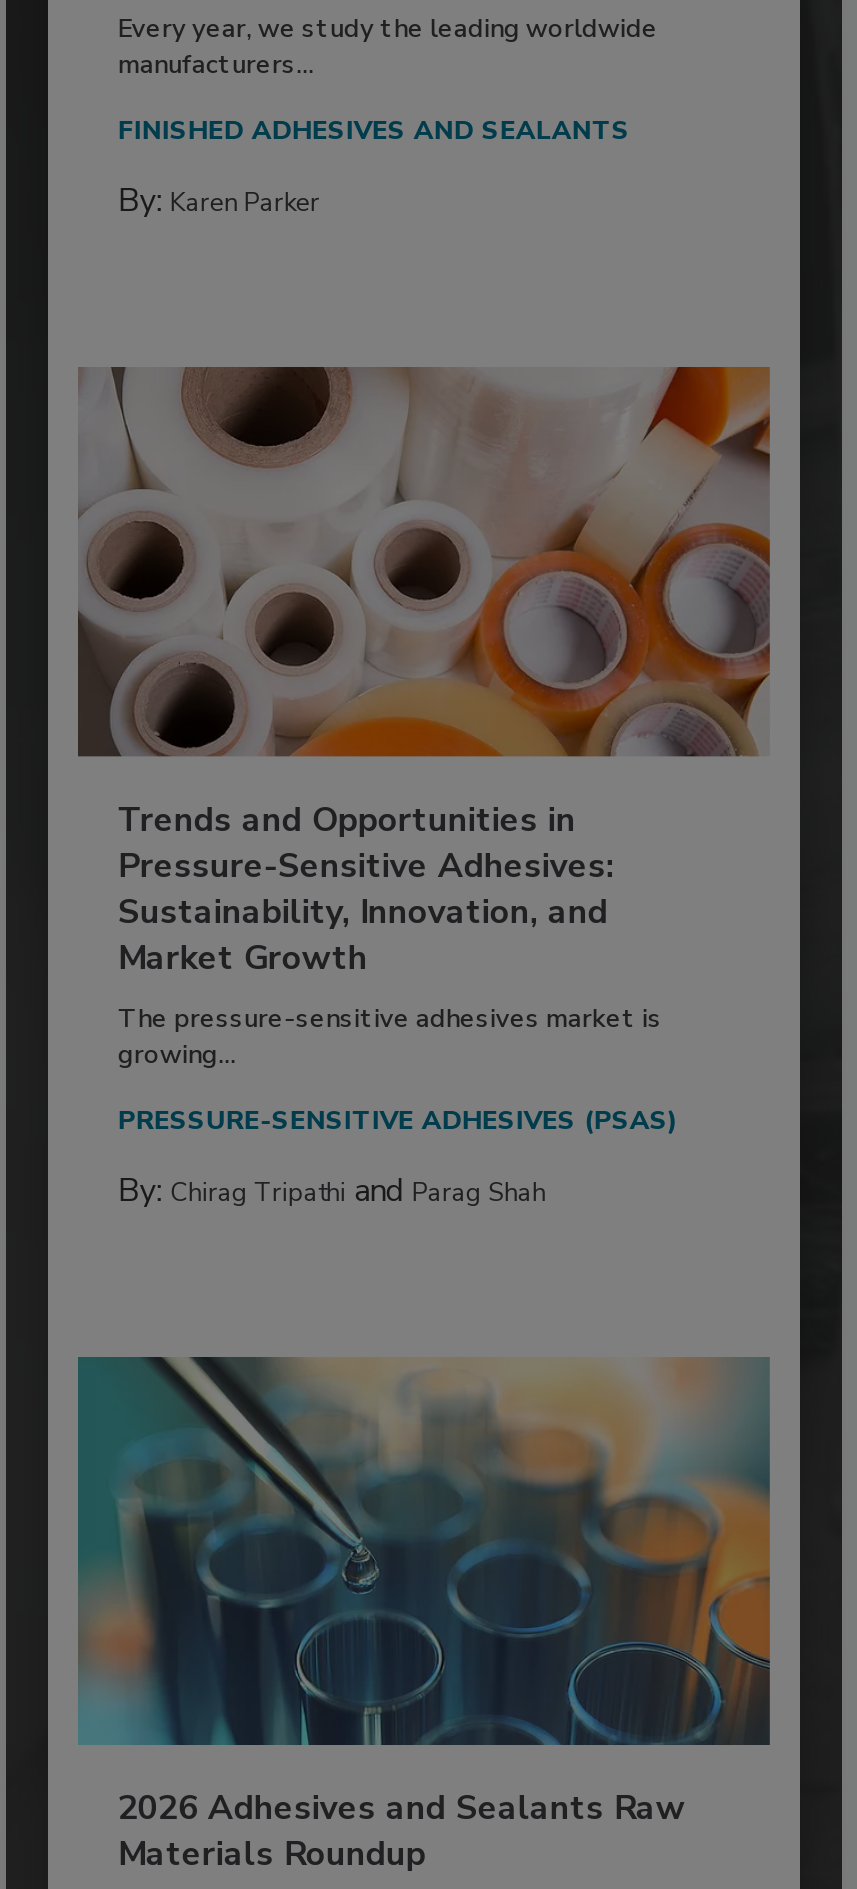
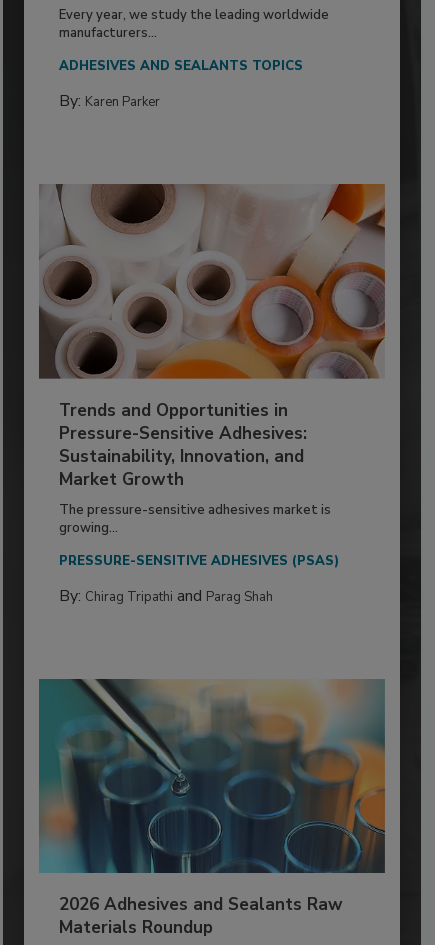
[118,113,630,149] FINISHED ADHESIVES AND SEALANTS -> [59,57,303,75] ADHESIVES AND SEALANTS TOPICS

